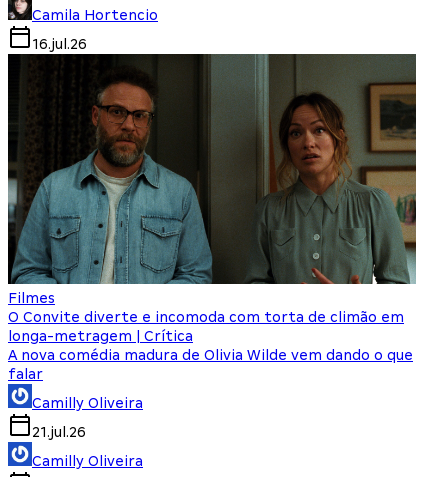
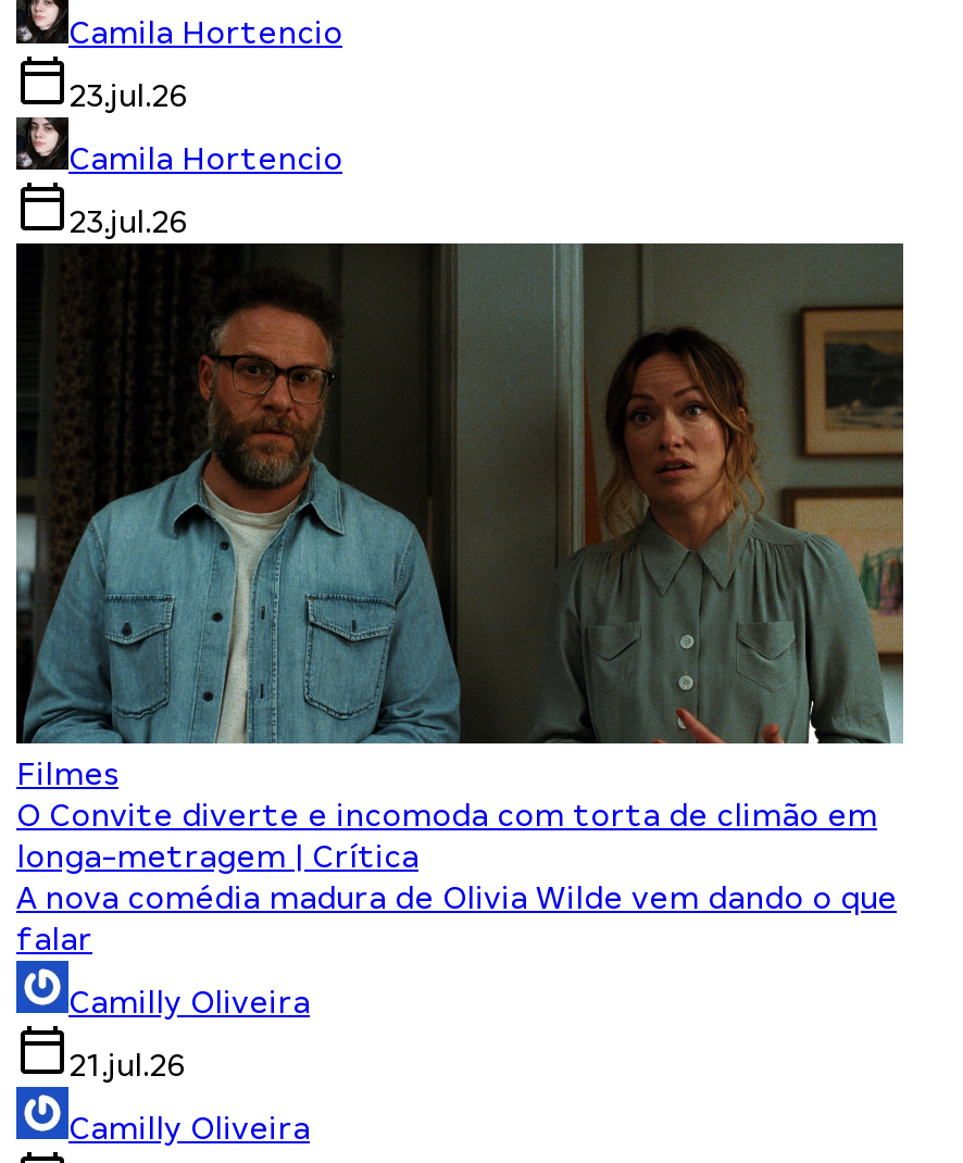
[32,36,87,52] 16.jul.26 -> [68,78,342,239] 23.jul.26 | Camila Hortencio | 23.jul.26

